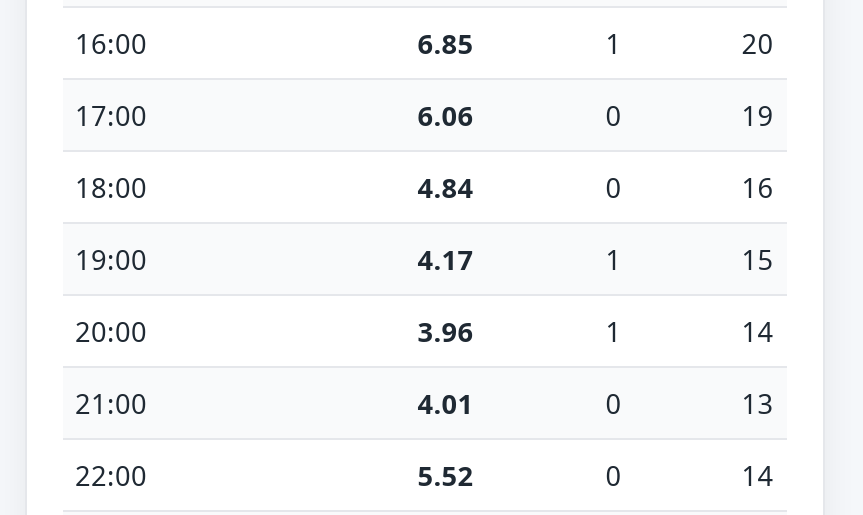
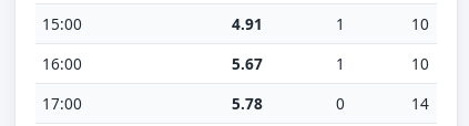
[75,24,147,62] 16:00 -> [42,13,82,34] 15:00
[75,24,773,278] 20 | 17:00 | 6.06 | 0 | 19 | 18:00 | 4.84 | 0 | 16 | 19:00 | 4.17 -> [42,13,429,74] 10 | 16:00 | 5.67
[417,24,473,62] 6.85 -> [232,13,263,34] 4.91
[75,240,773,494] 15 | 20:00 | 3.96 | 1 | 14 | 21:00 | 4.01 | 0 | 13 | 22:00 | 5.52 -> [42,53,429,114] 10 | 17:00 | 5.78

